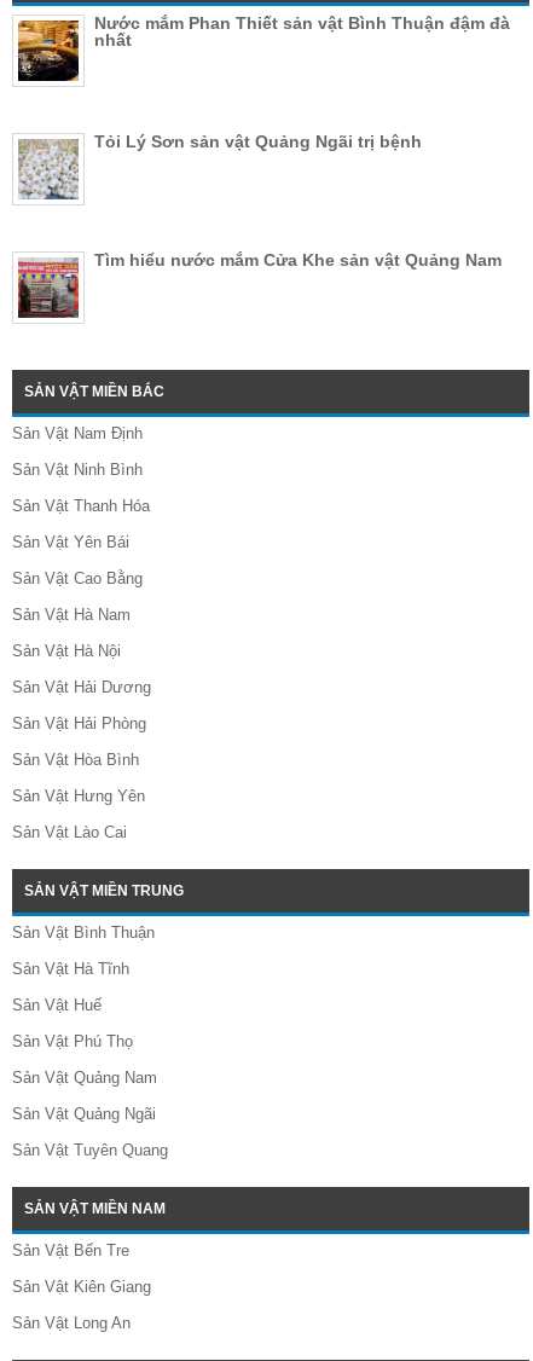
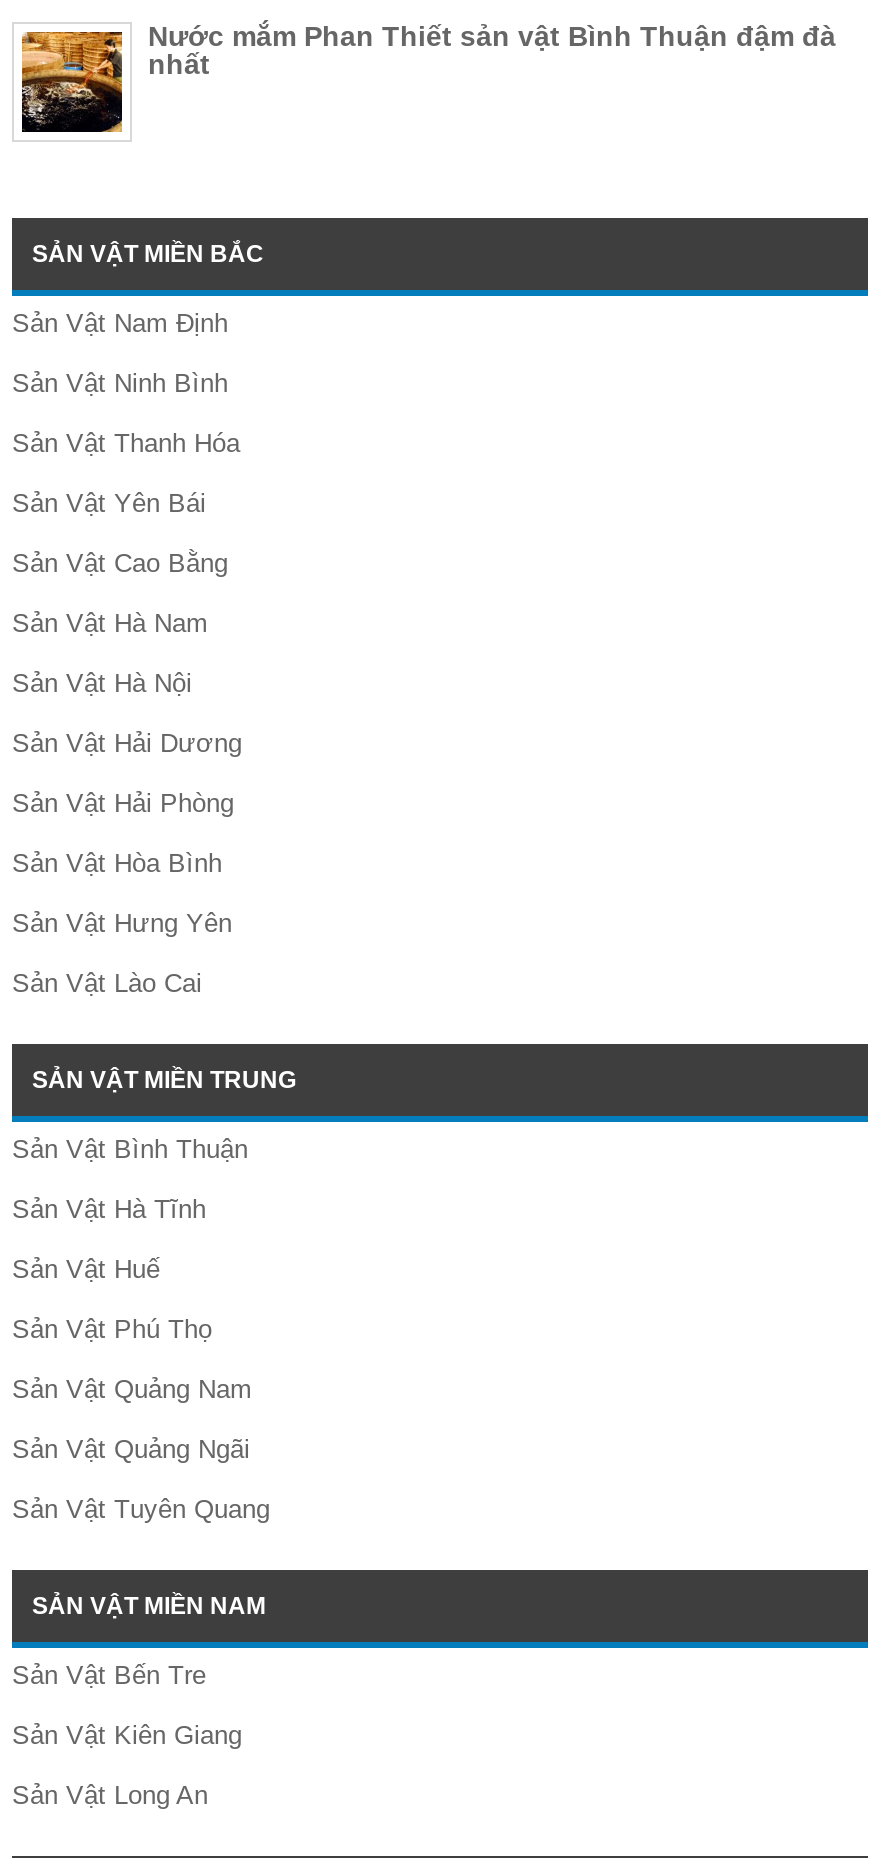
[17,132,422,201] [image] | Tỏi Lý Sơn sản vật Quảng Ngãi trị bệnh -> none
[17,251,502,319] [image] | Tìm hiểu nước mắm Cửa Khe sản vật Quảng Nam -> none

